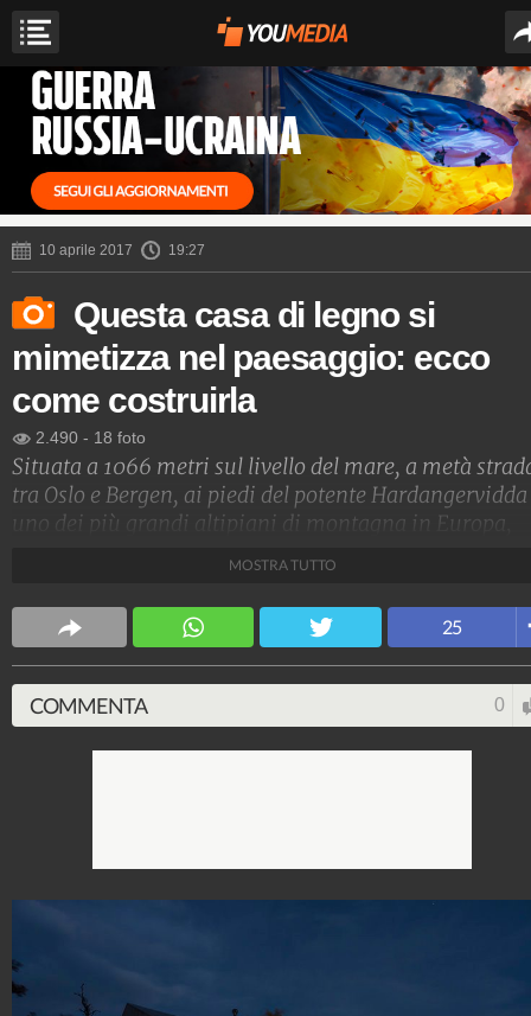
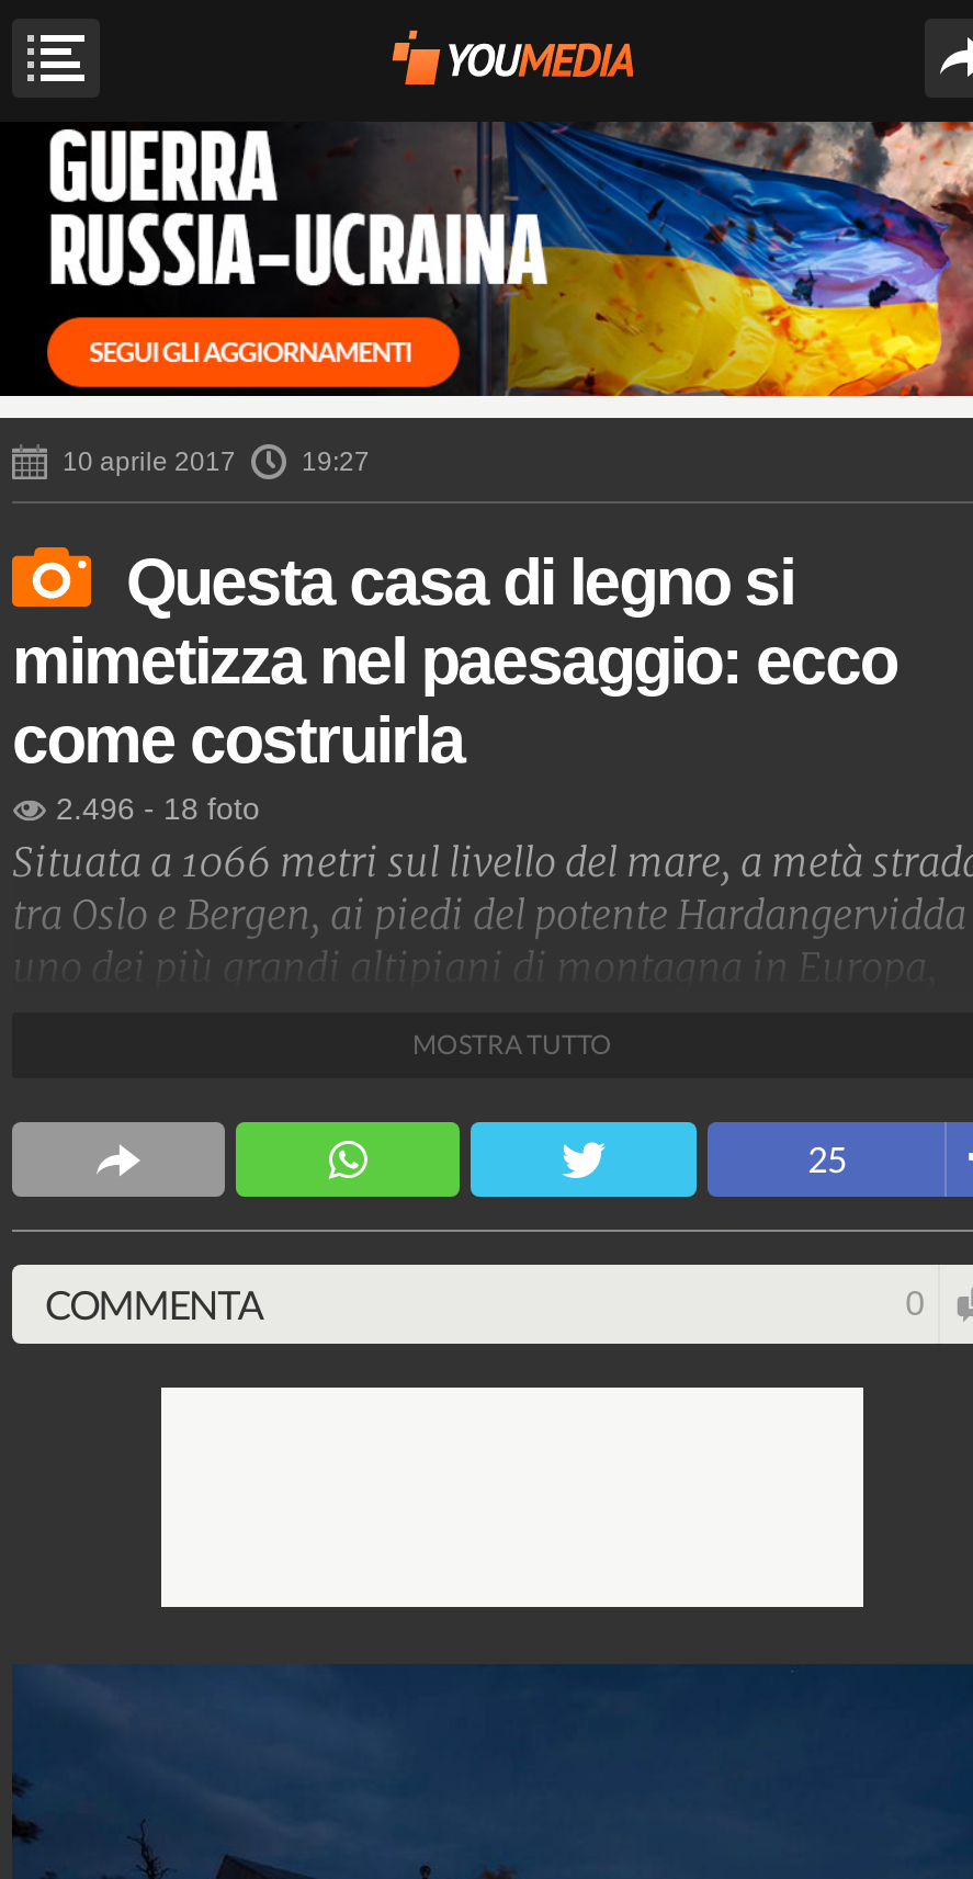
[36,428,146,447] 2.490 - 18 foto -> [56,790,260,826] 2.496 - 18 foto

